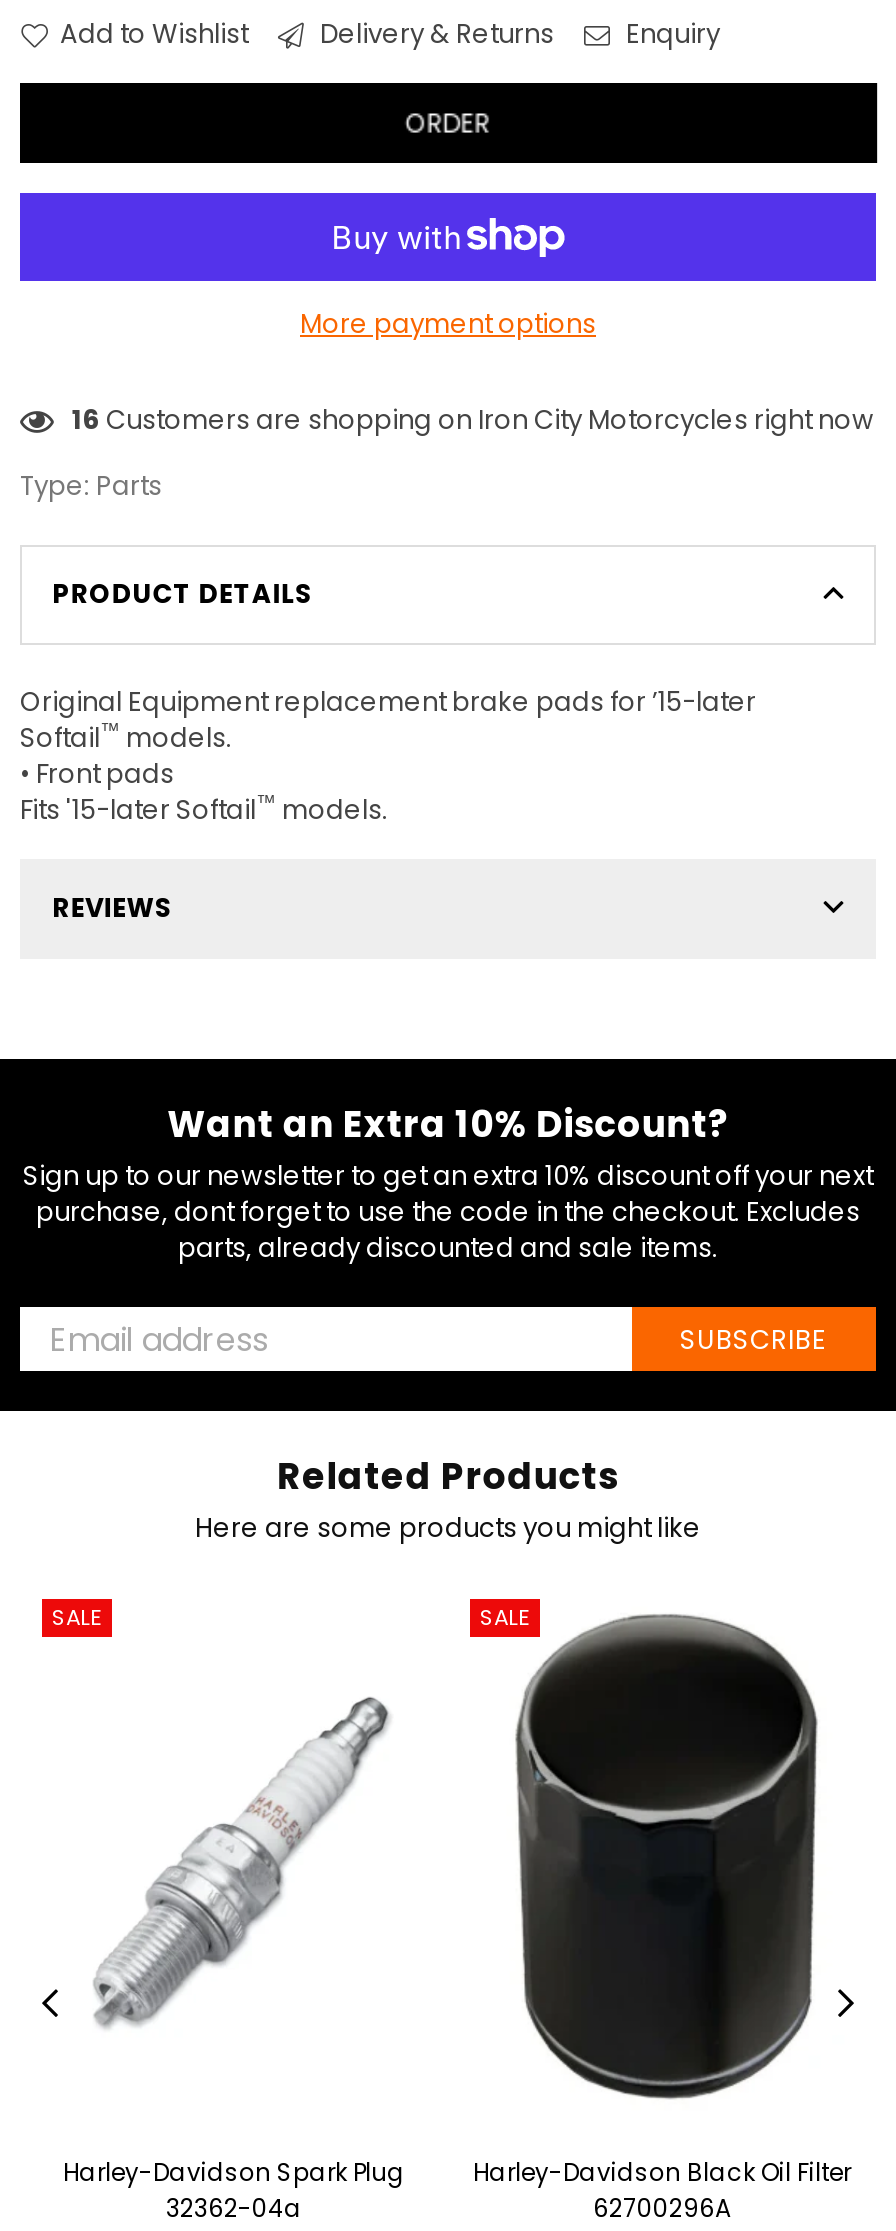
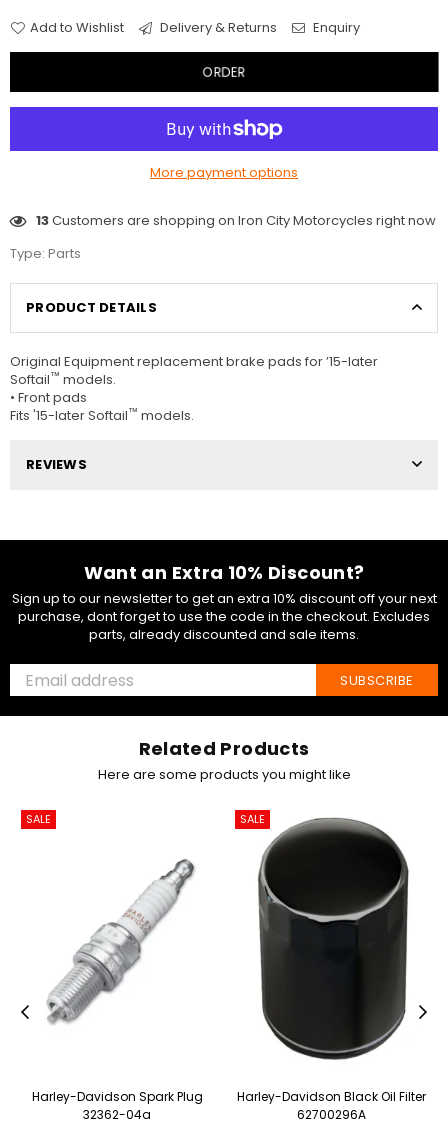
[72,402,874,440] 16 Customers are shopping on Iron City Motorcycles right now -> [36,211,436,230] 13 Customers are shopping on Iron City Motorcycles right now

